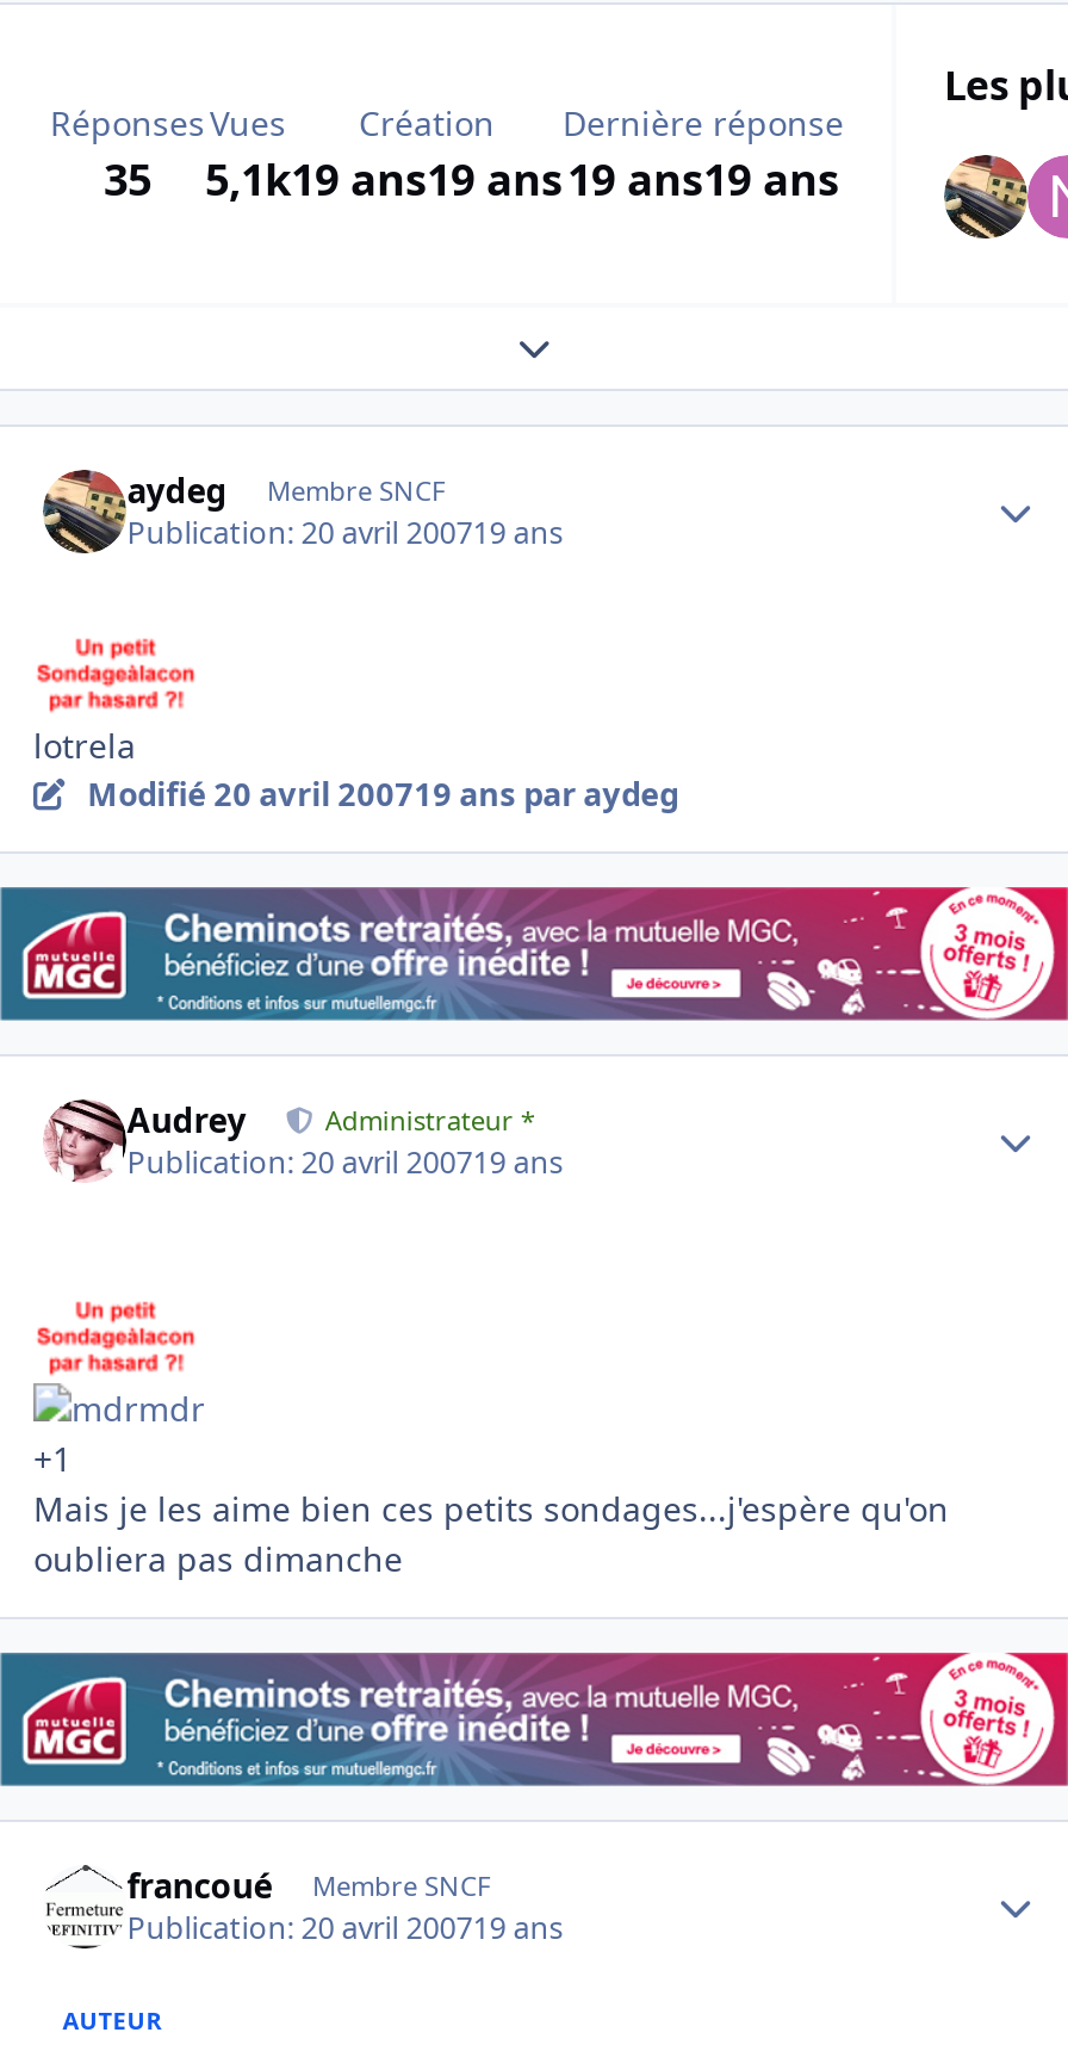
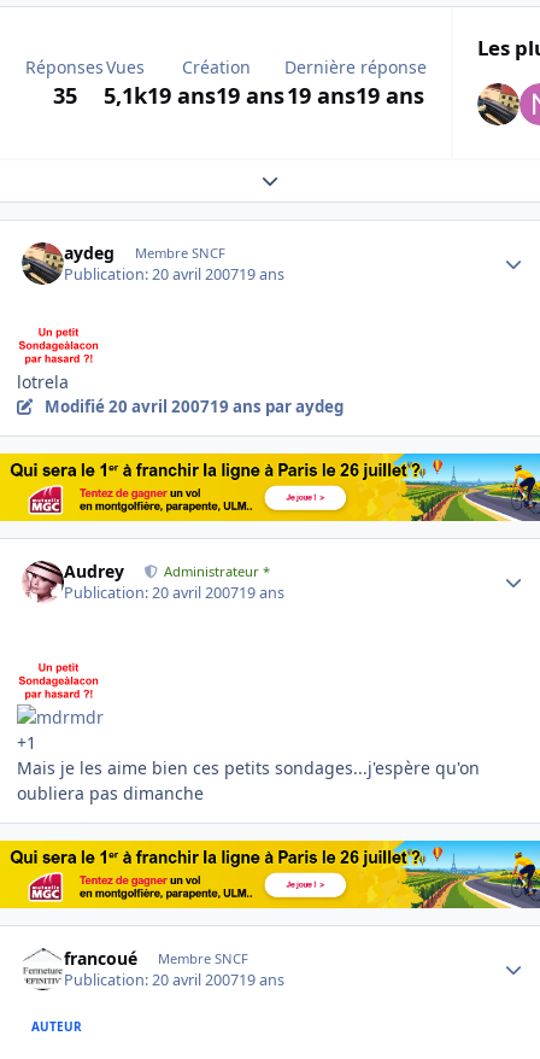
[7,885,1061,1023] [image] -> [4,452,536,522] [image]
[7,1650,1061,1789] [image] -> [4,839,536,909] [image]

